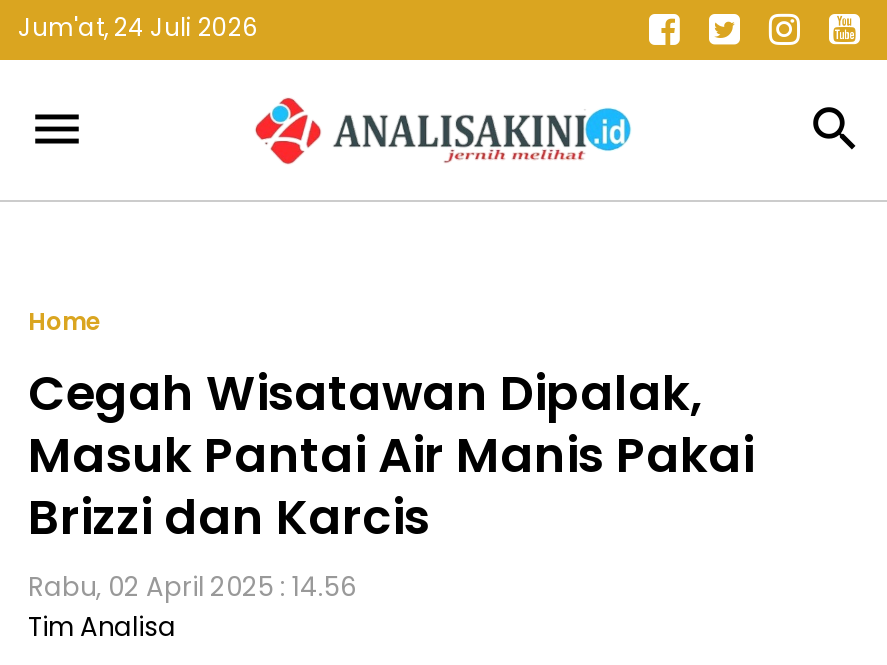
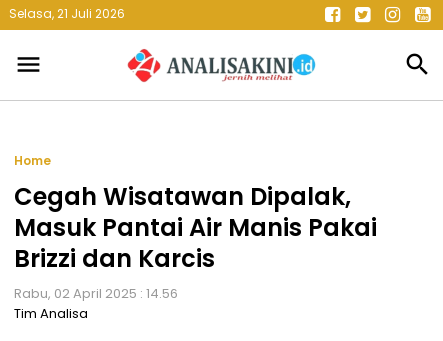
[18,10,258,44] Jum'at, 24 Juli 2026 -> [9,5,125,22] Selasa, 21 Juli 2026

